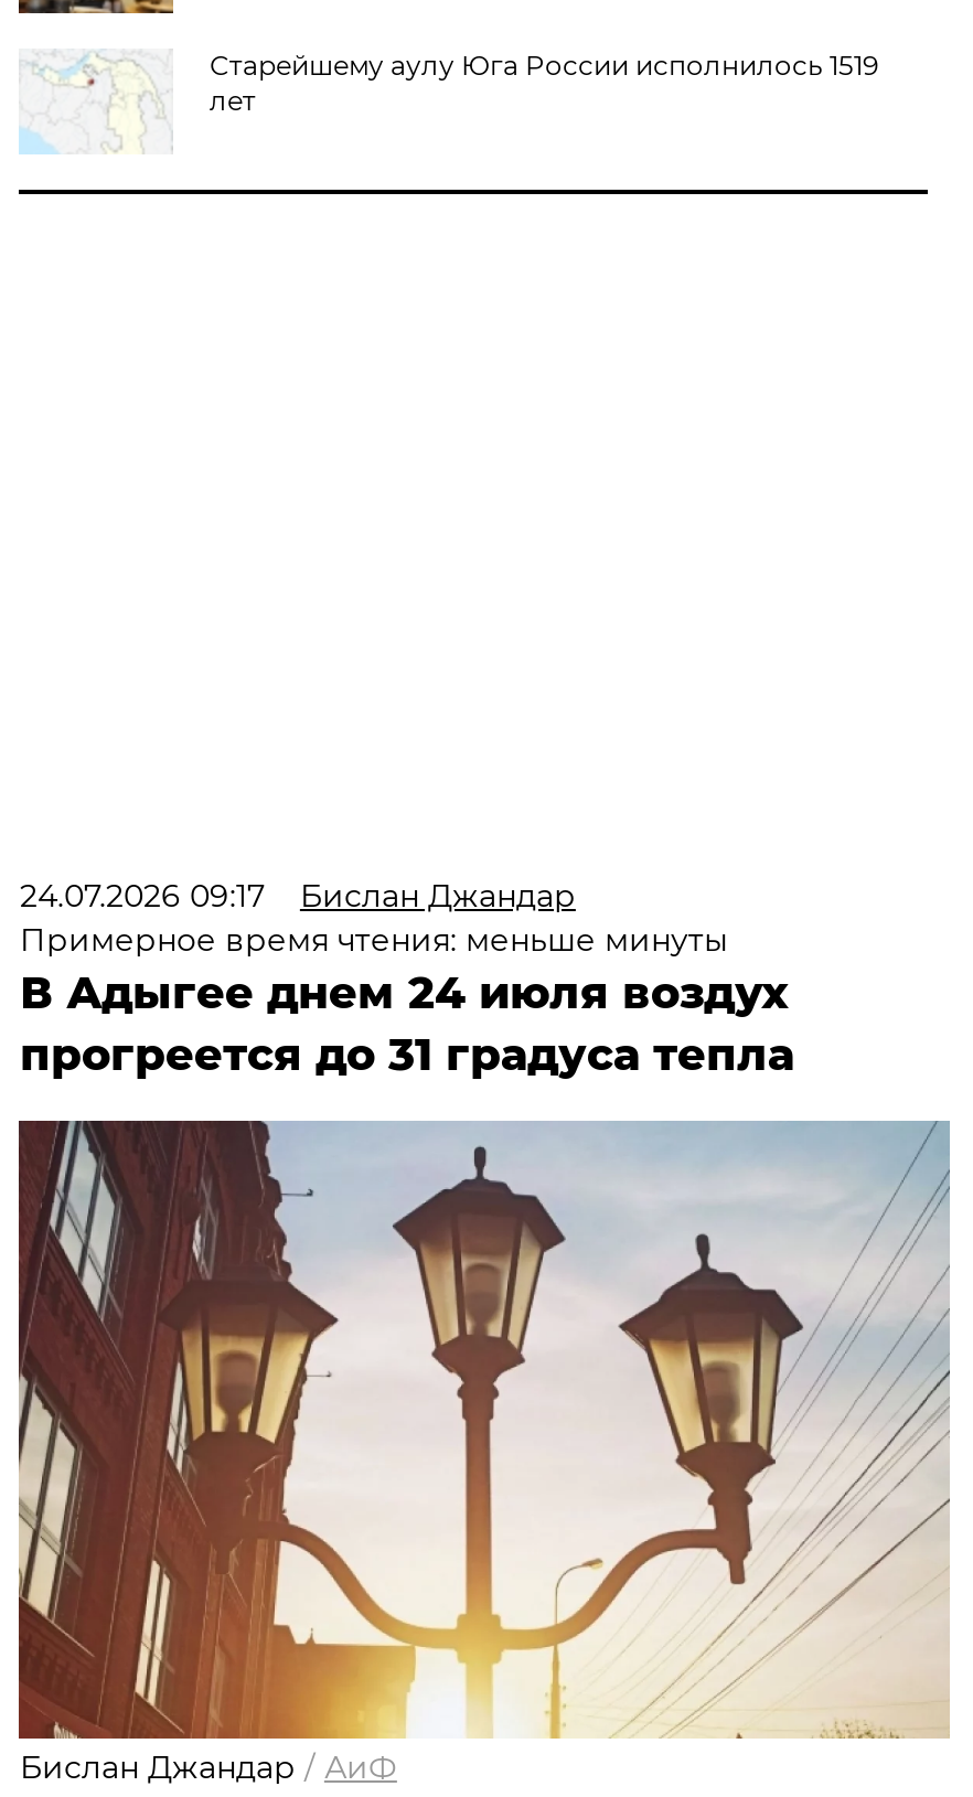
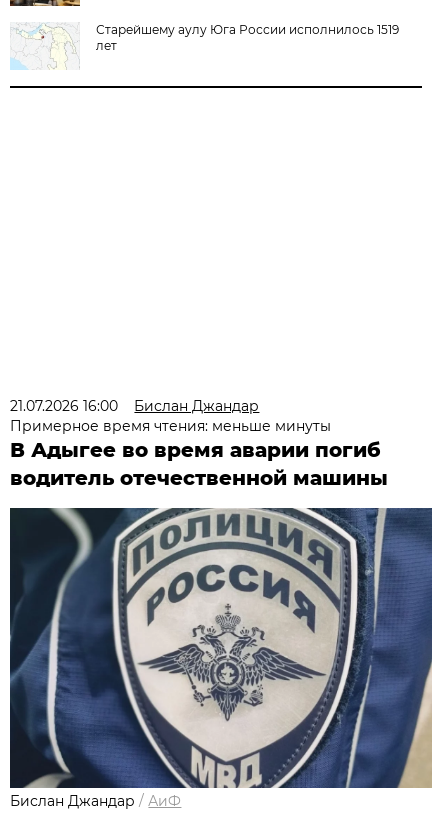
[20,876,576,915] 24.07.2026 09:17 Бислан Джандар -> [10,397,259,415] 21.07.2026 16:00 Бислан Джандар
[20,966,794,1081] В Адыгее днем 24 июля воздух | прогреется до 31 градуса тепла -> [10,438,388,490] В Адыгее во время аварии погиб | водитель отечественной машины
[17,1119,950,1741] [image] -> [9,508,433,789] [image]

